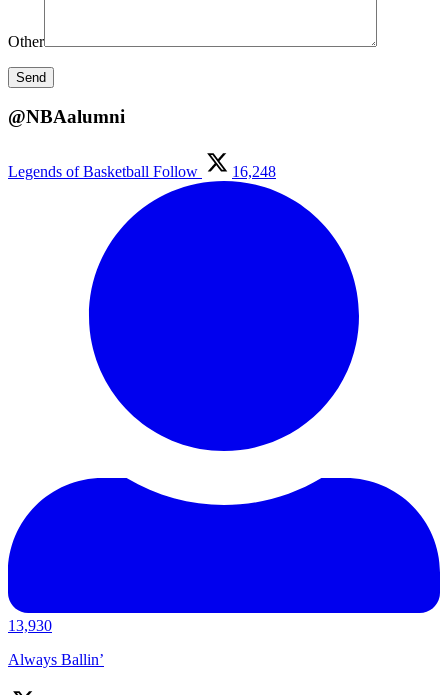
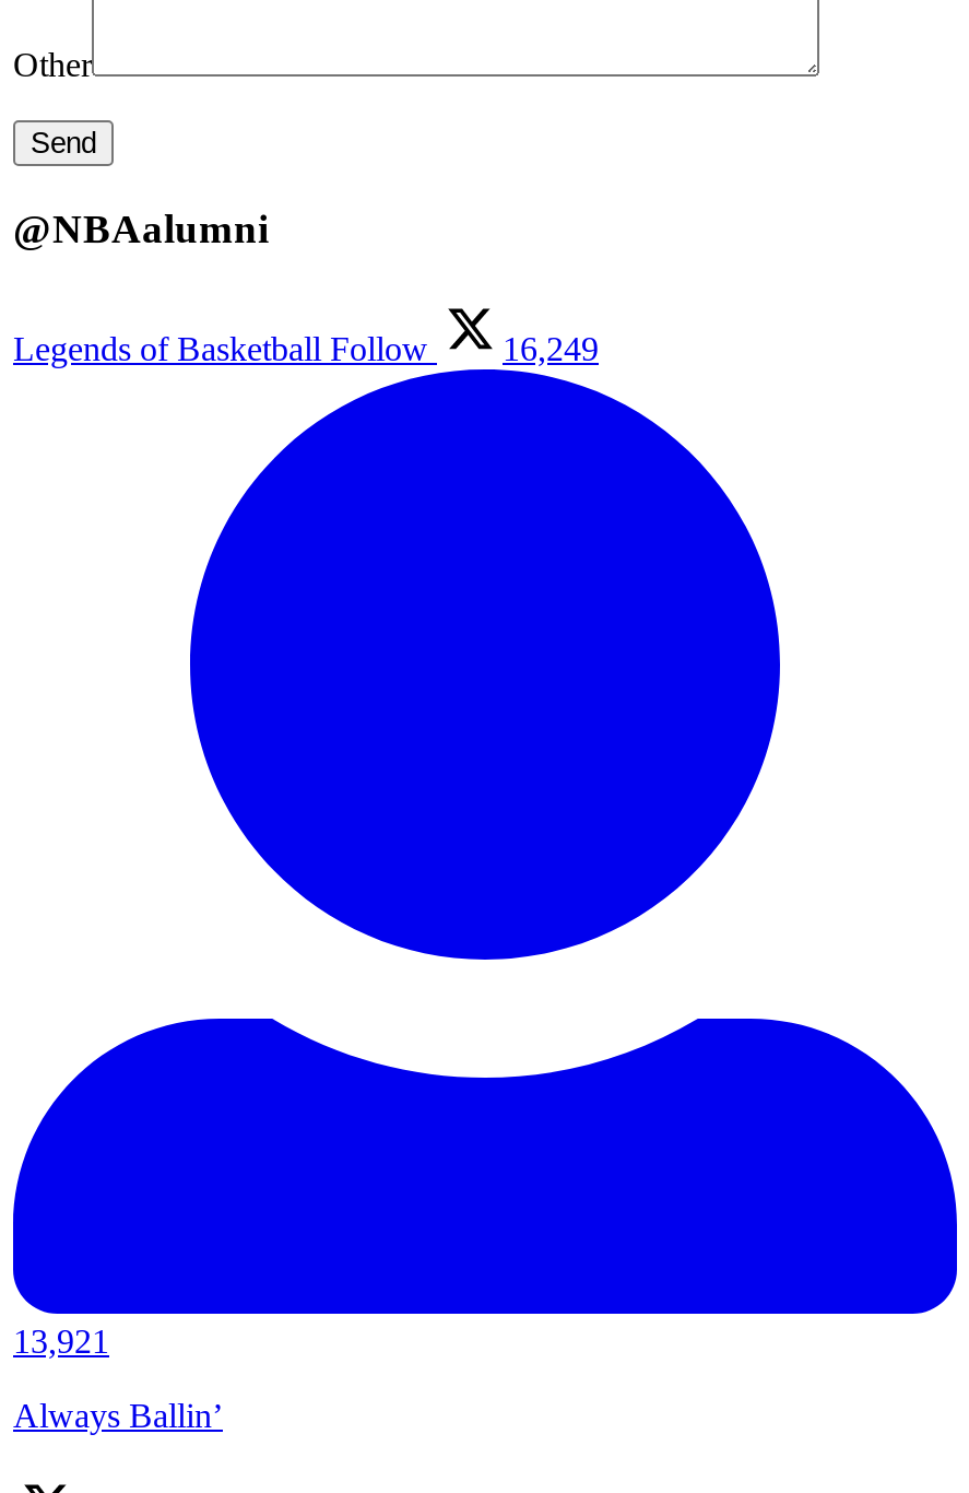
[8,163,276,180] Legends of Basketball Follow 16,248 -> [13,330,599,367] Legends of Basketball Follow 16,249
[8,617,52,634] 13,930 -> [13,1323,109,1360] 13,921

